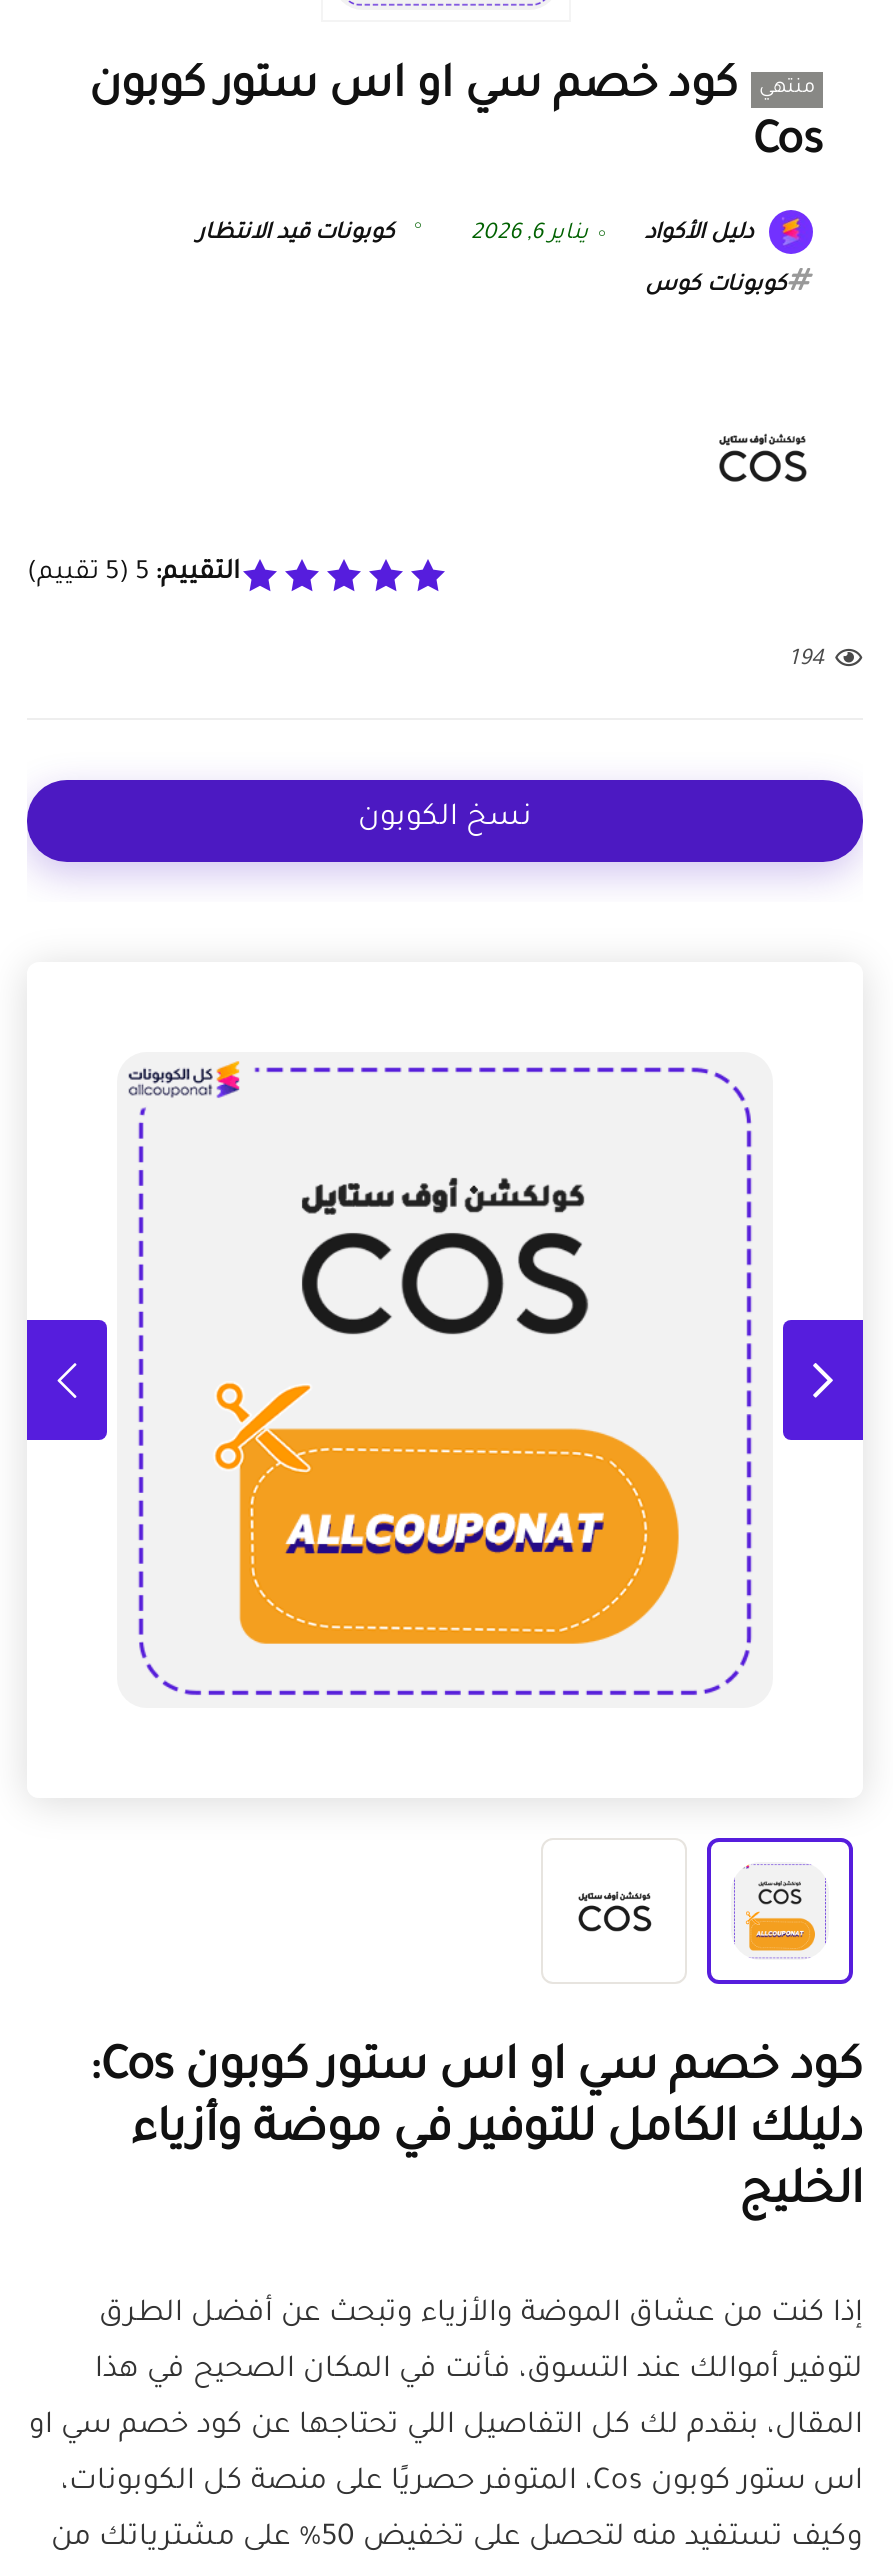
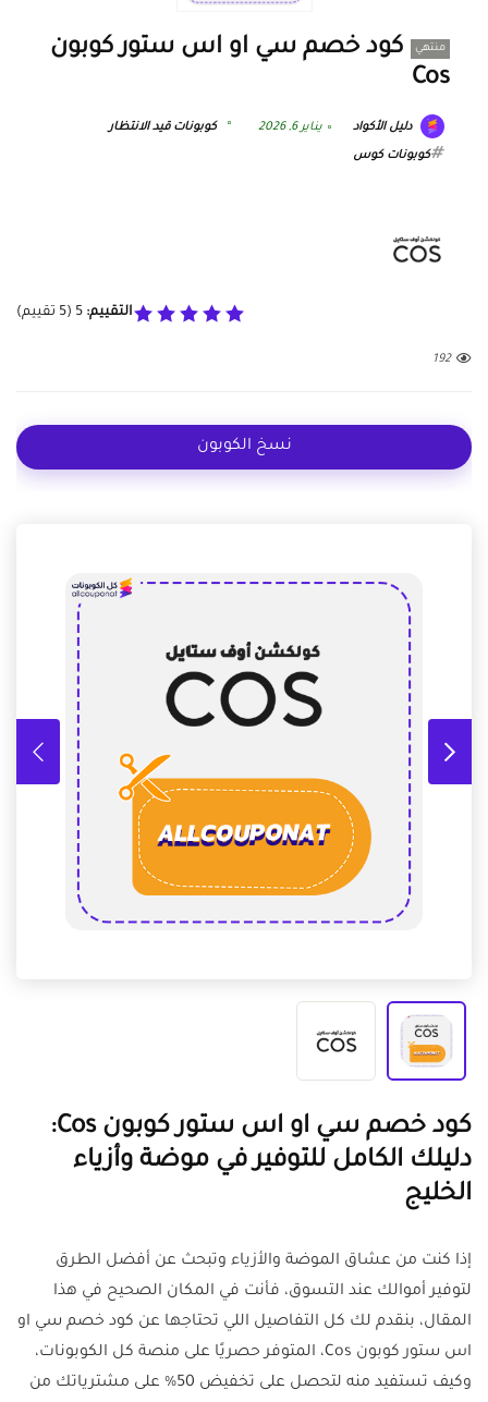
[789,648,825,672] 194 -> [432,353,451,366] 192

